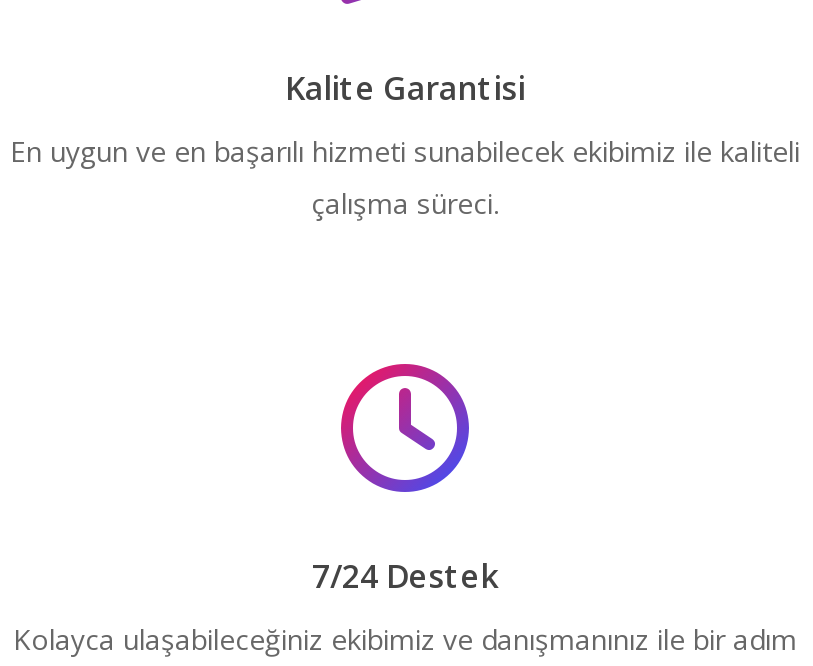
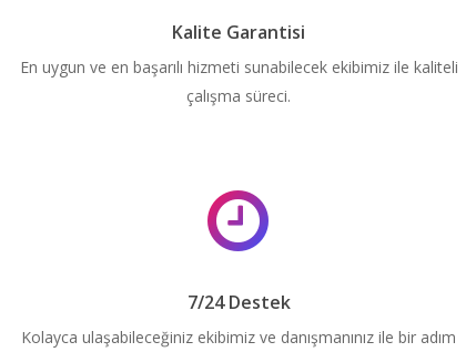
[339,362,471,494] [image] -> [203,185,274,256] [image]

